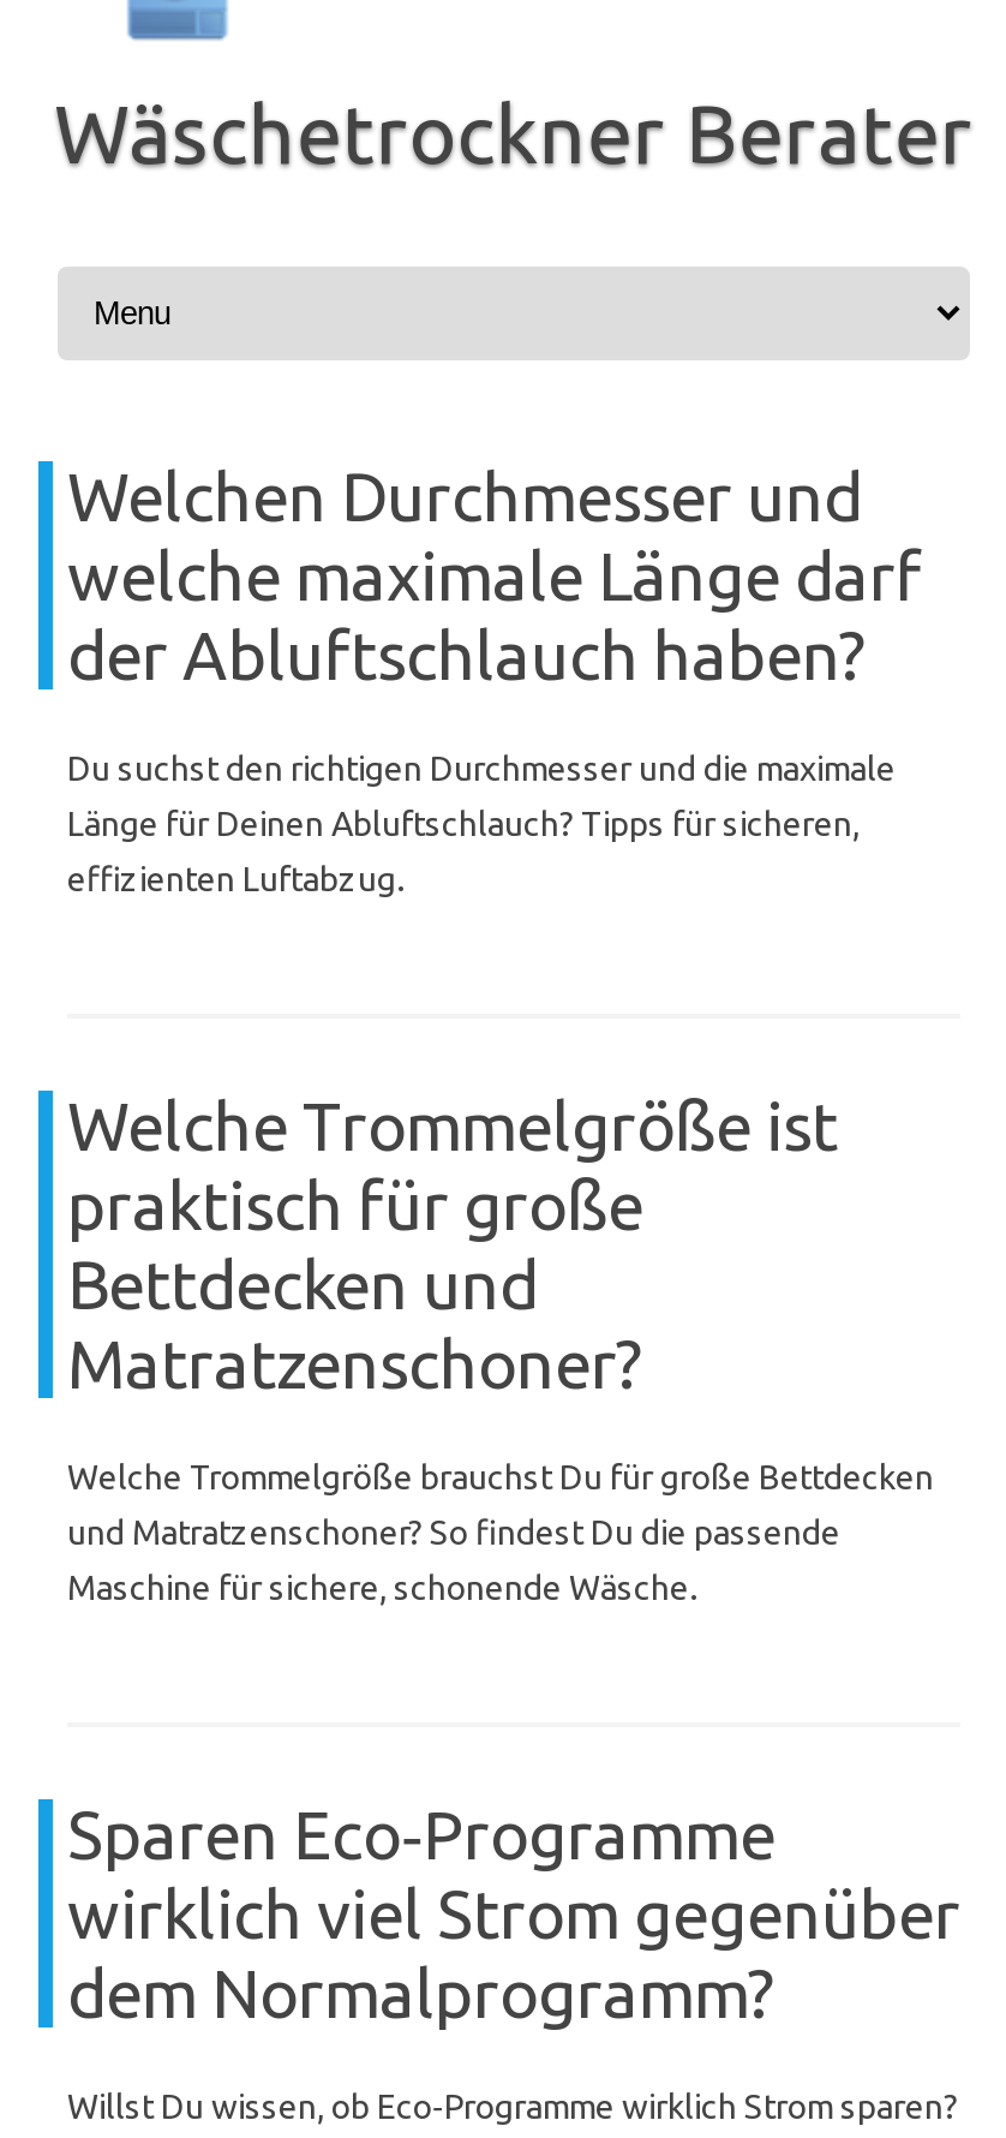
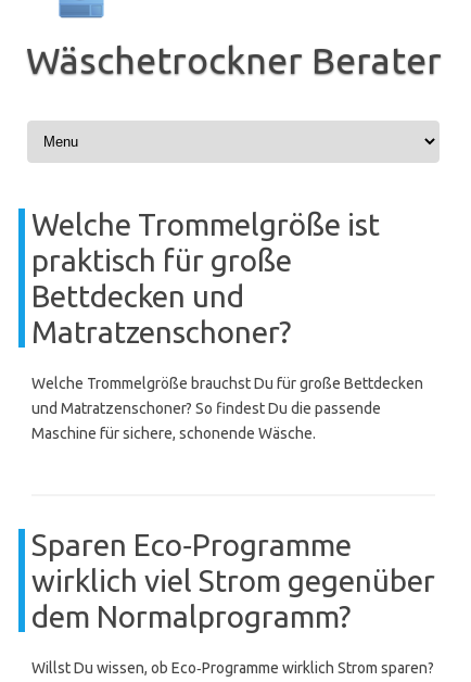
[67,459,922,898] Welchen Durchmesser und | welche maximale Länge darf | der Abluftschlauch haben? | Du suchst den richtigen Durchmesser und die maximale | Länge für Deinen Abluftschlauch? Tipps für sicheren, | effizienten Luftabzug. -> none

